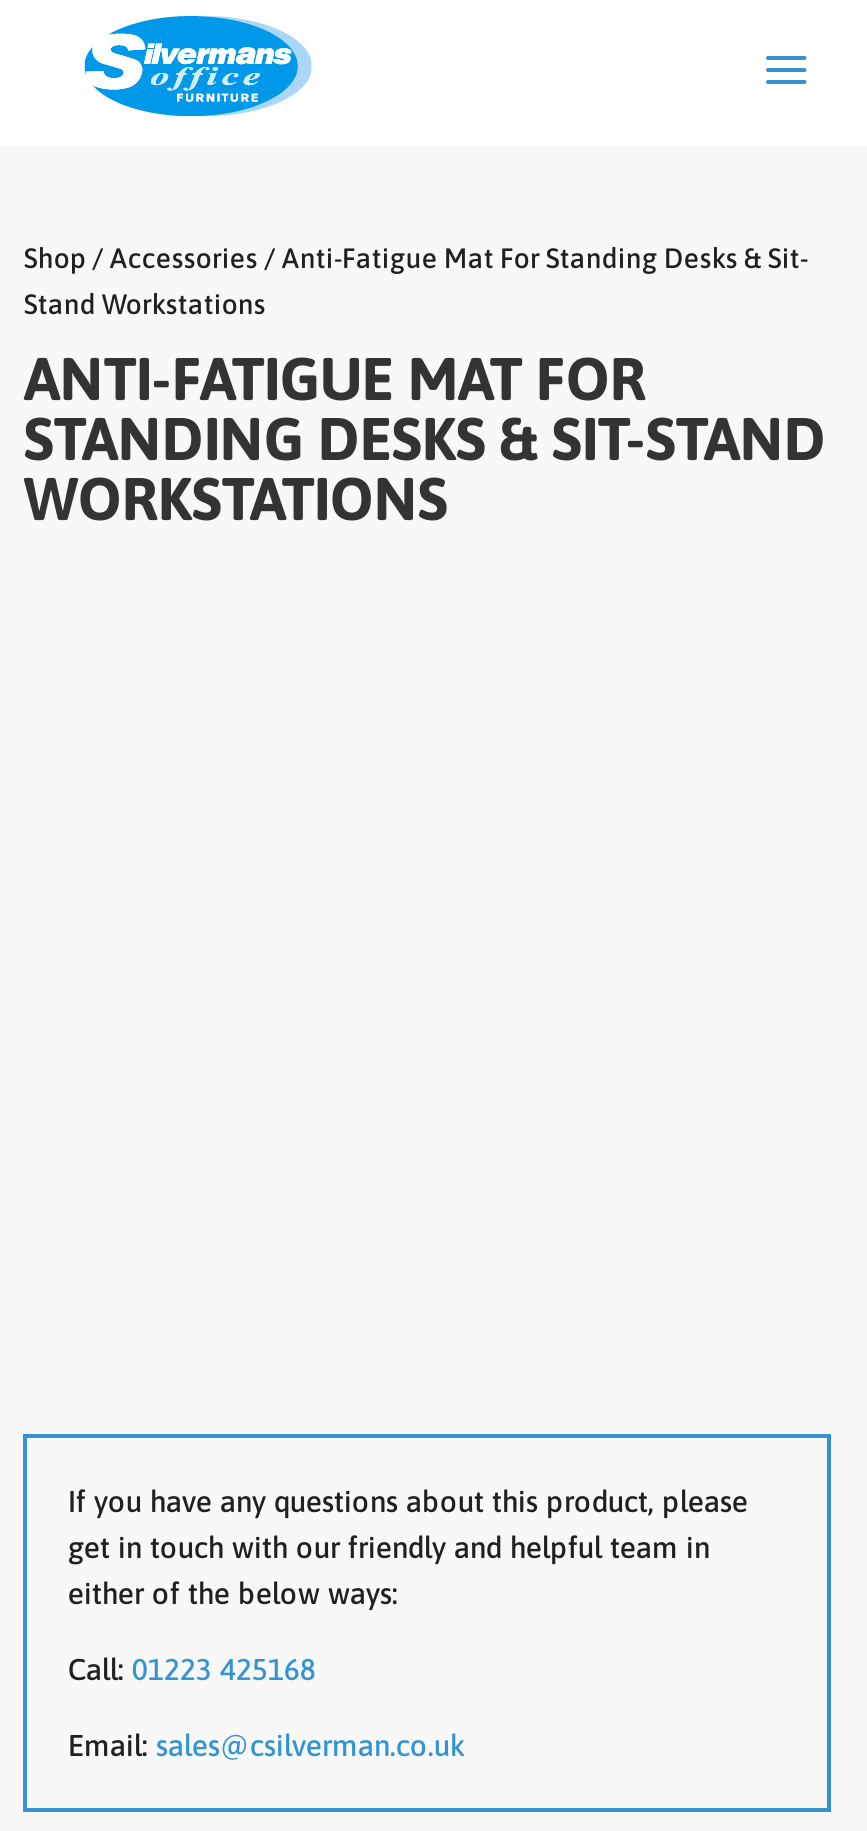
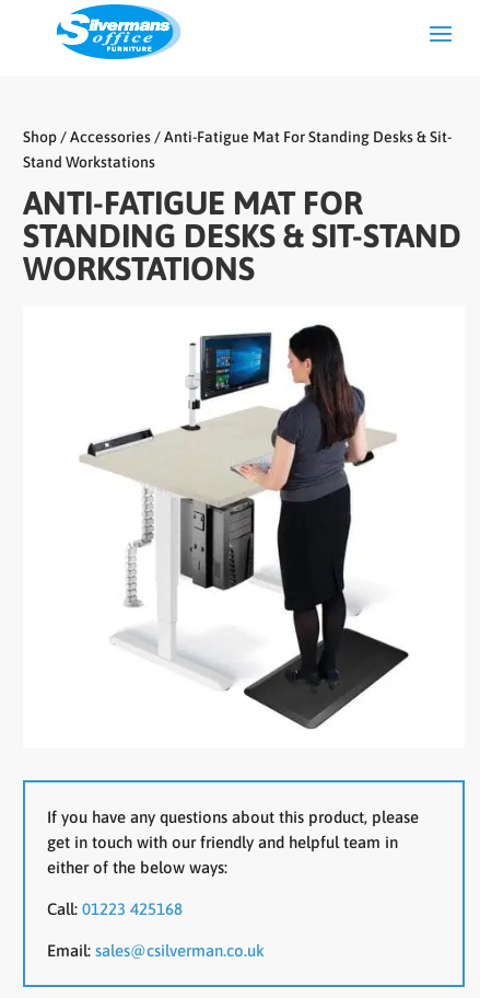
none -> [80,324,409,730] [image]

